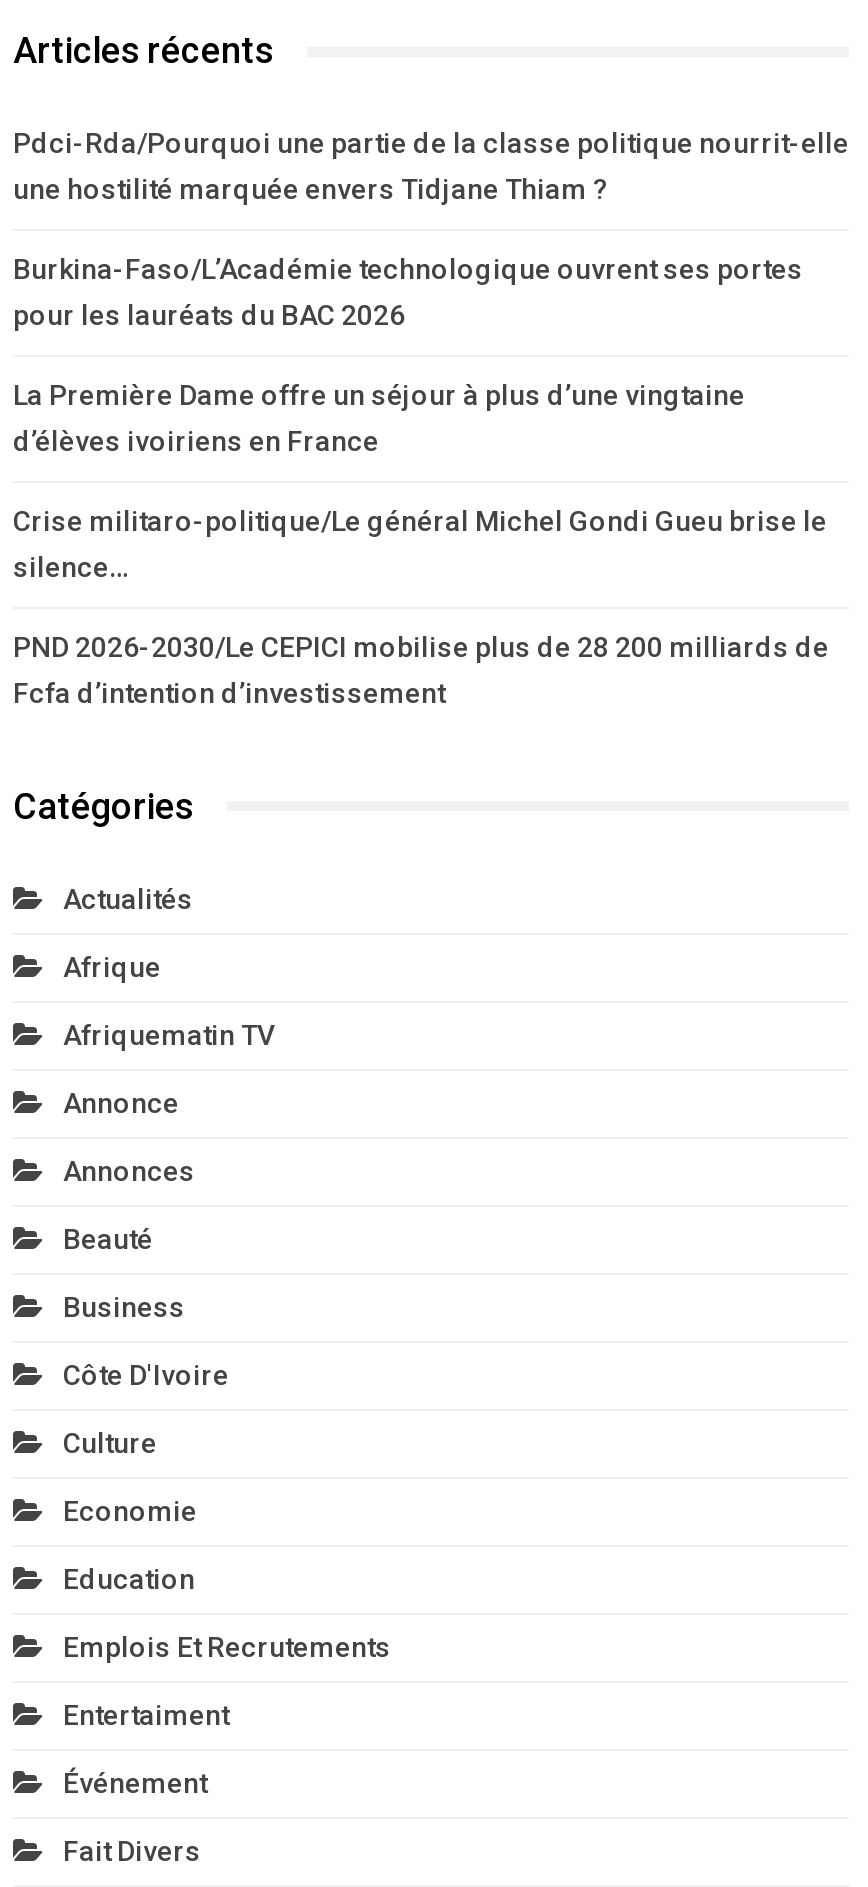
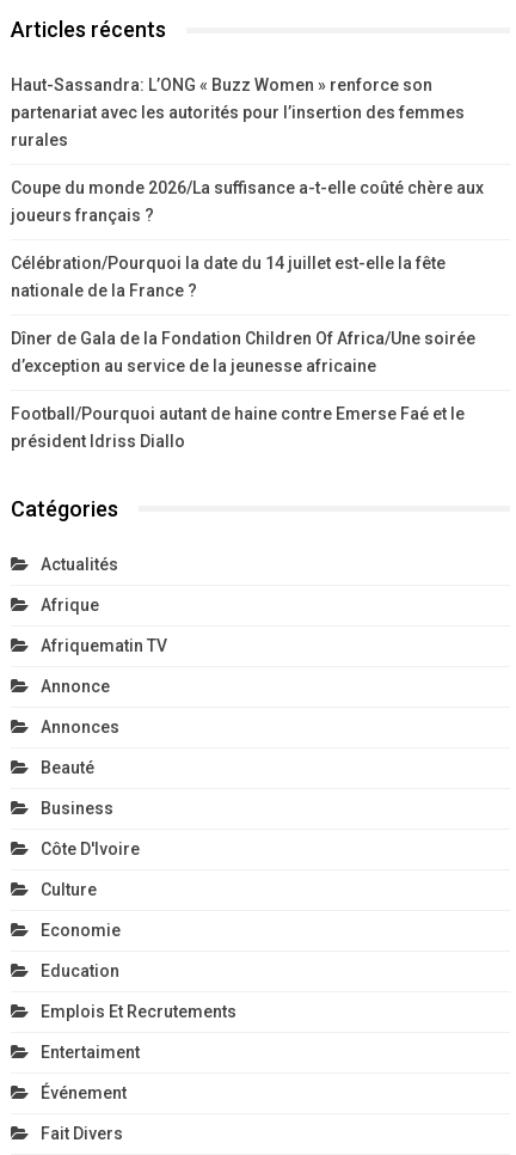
[13,127,849,205] Pdci-Rda/Pourquoi une partie de la classe politique nourrit-elle | une hostilité marquée envers Tidjane Thiam ? -> [11,75,465,149] Haut-Sassandra: L’ONG « Buzz Women » renforce son | partenariat avec les autorités pour l’insertion des femmes | rurales
[13,253,803,331] Burkina-Faso/L’Académie technologique ouvrent ses portes | pour les lauréats du BAC 2026 -> [11,178,484,225] Coupe du monde 2026/La suffisance a-t-elle coûté chère aux | joueurs français ?
[13,379,745,457] La Première Dame offre un séjour à plus d’une vingtaine | d’élèves ivoiriens en France -> [11,253,446,300] Célébration/Pourquoi la date du 14 juillet est-elle la fête | nationale de la France ?
[13,505,827,583] Crise militaro-politique/Le général Michel Gondi Gueu brise le | silence… -> [11,329,475,375] Dîner de Gala de la Fondation Children Of Africa/Une soirée | d’exception au service de la jeunesse africaine
[13,631,829,709] PND 2026-2030/Le CEPICI mobilise plus de 28 200 milliards de | Fcfa d’intention d’investissement -> [11,404,465,451] Football/Pourquoi autant de haine contre Emerse Faé et le | président Idriss Diallo

